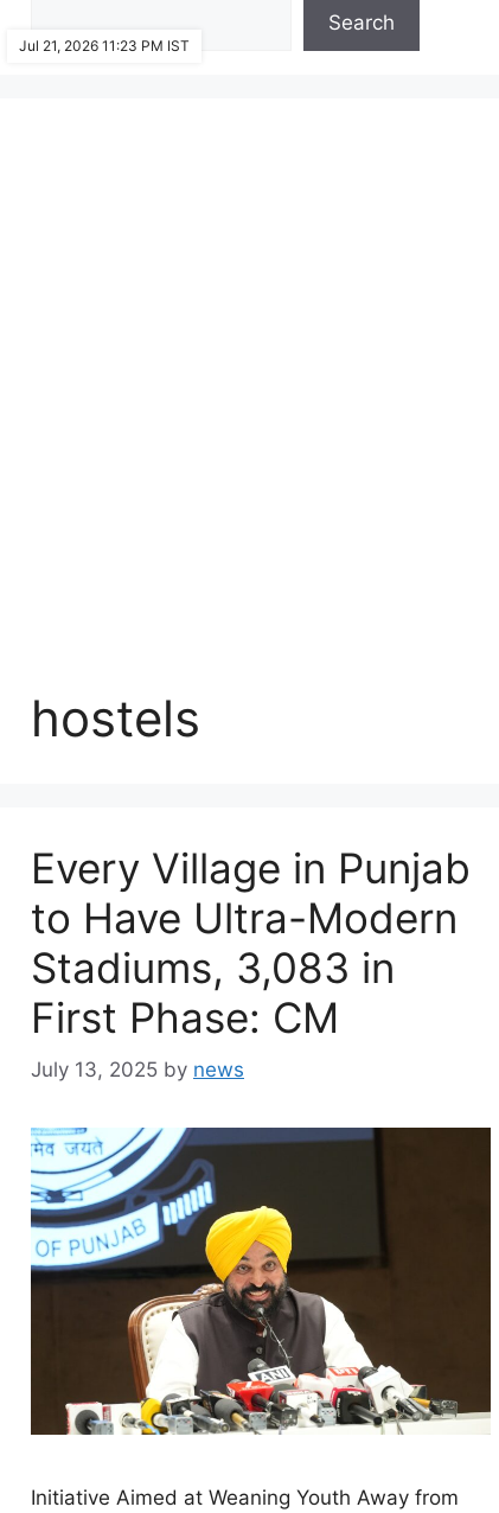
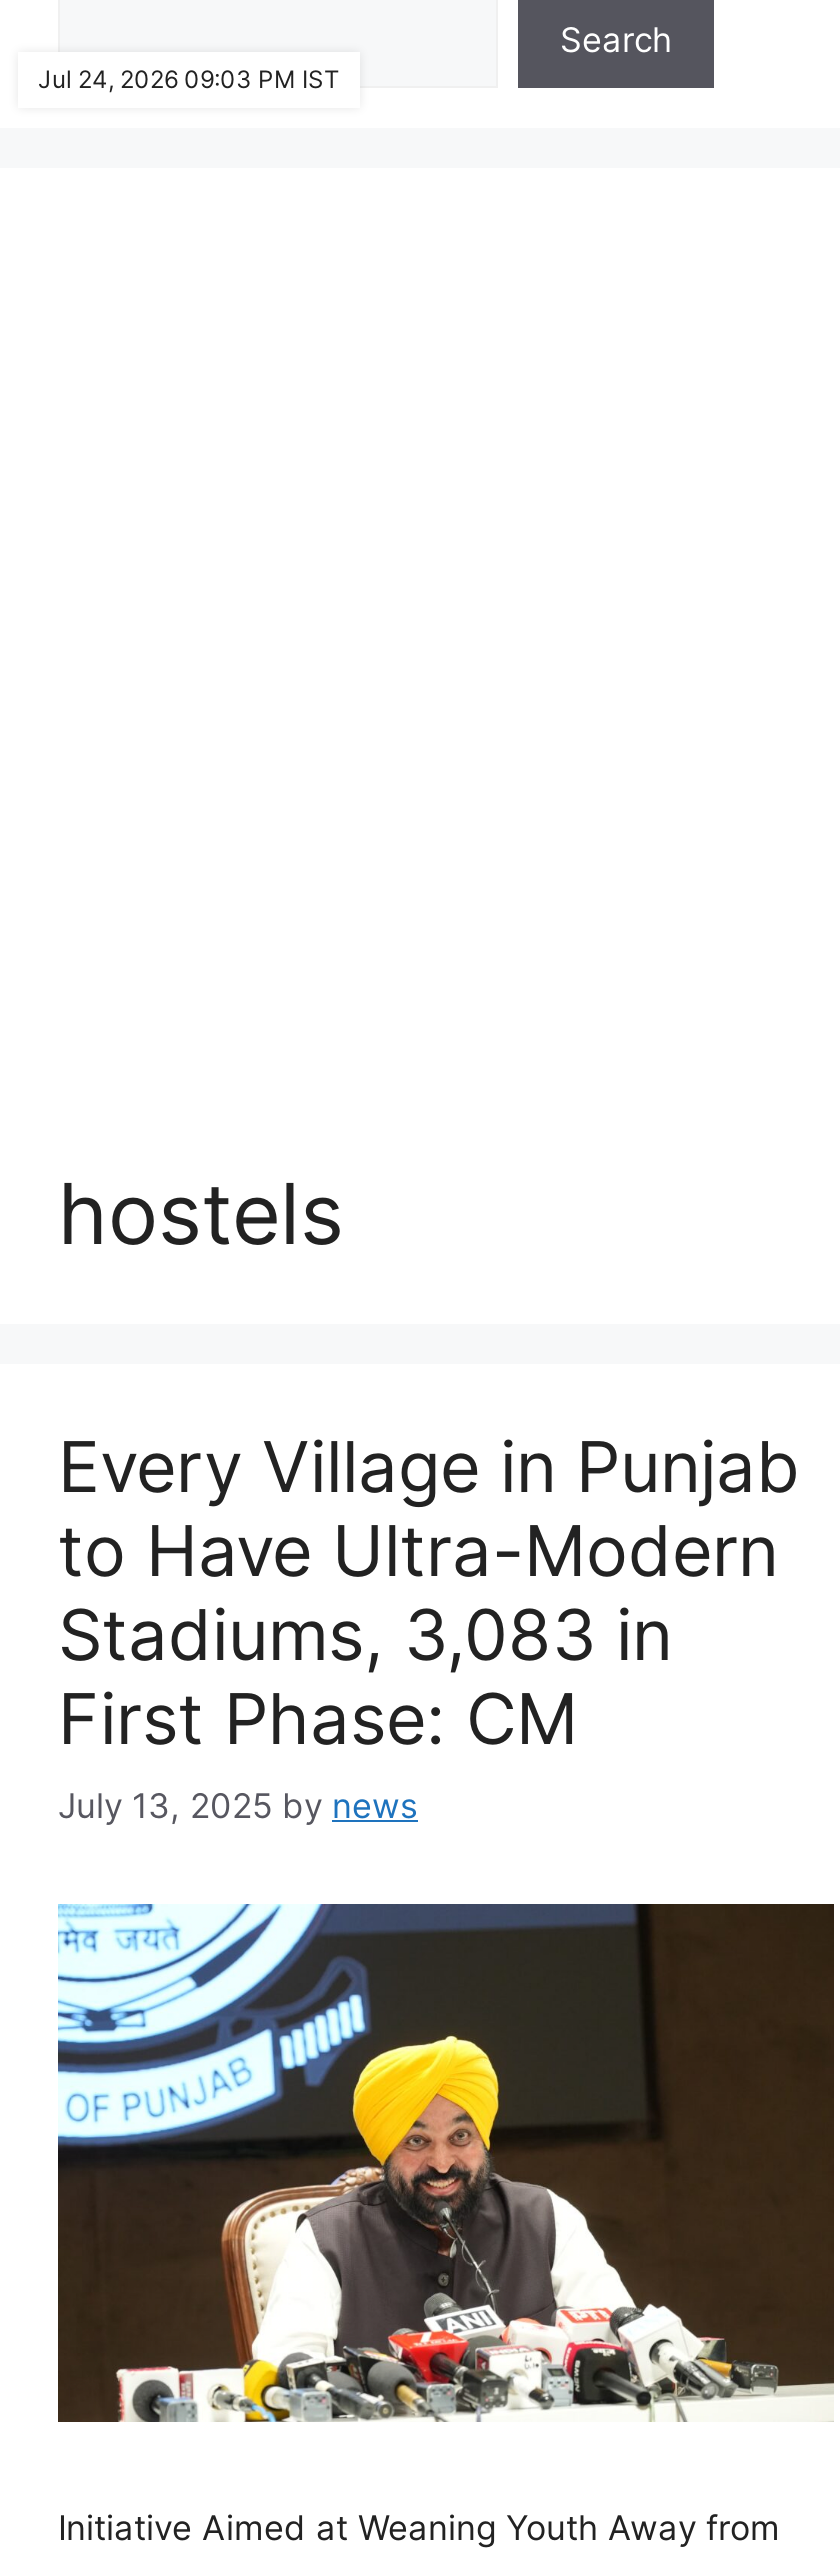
[19,37,190,55] Jul 21, 2026 11:23 PM IST -> [38,64,340,94] Jul 24, 2026 09:03 PM IST

